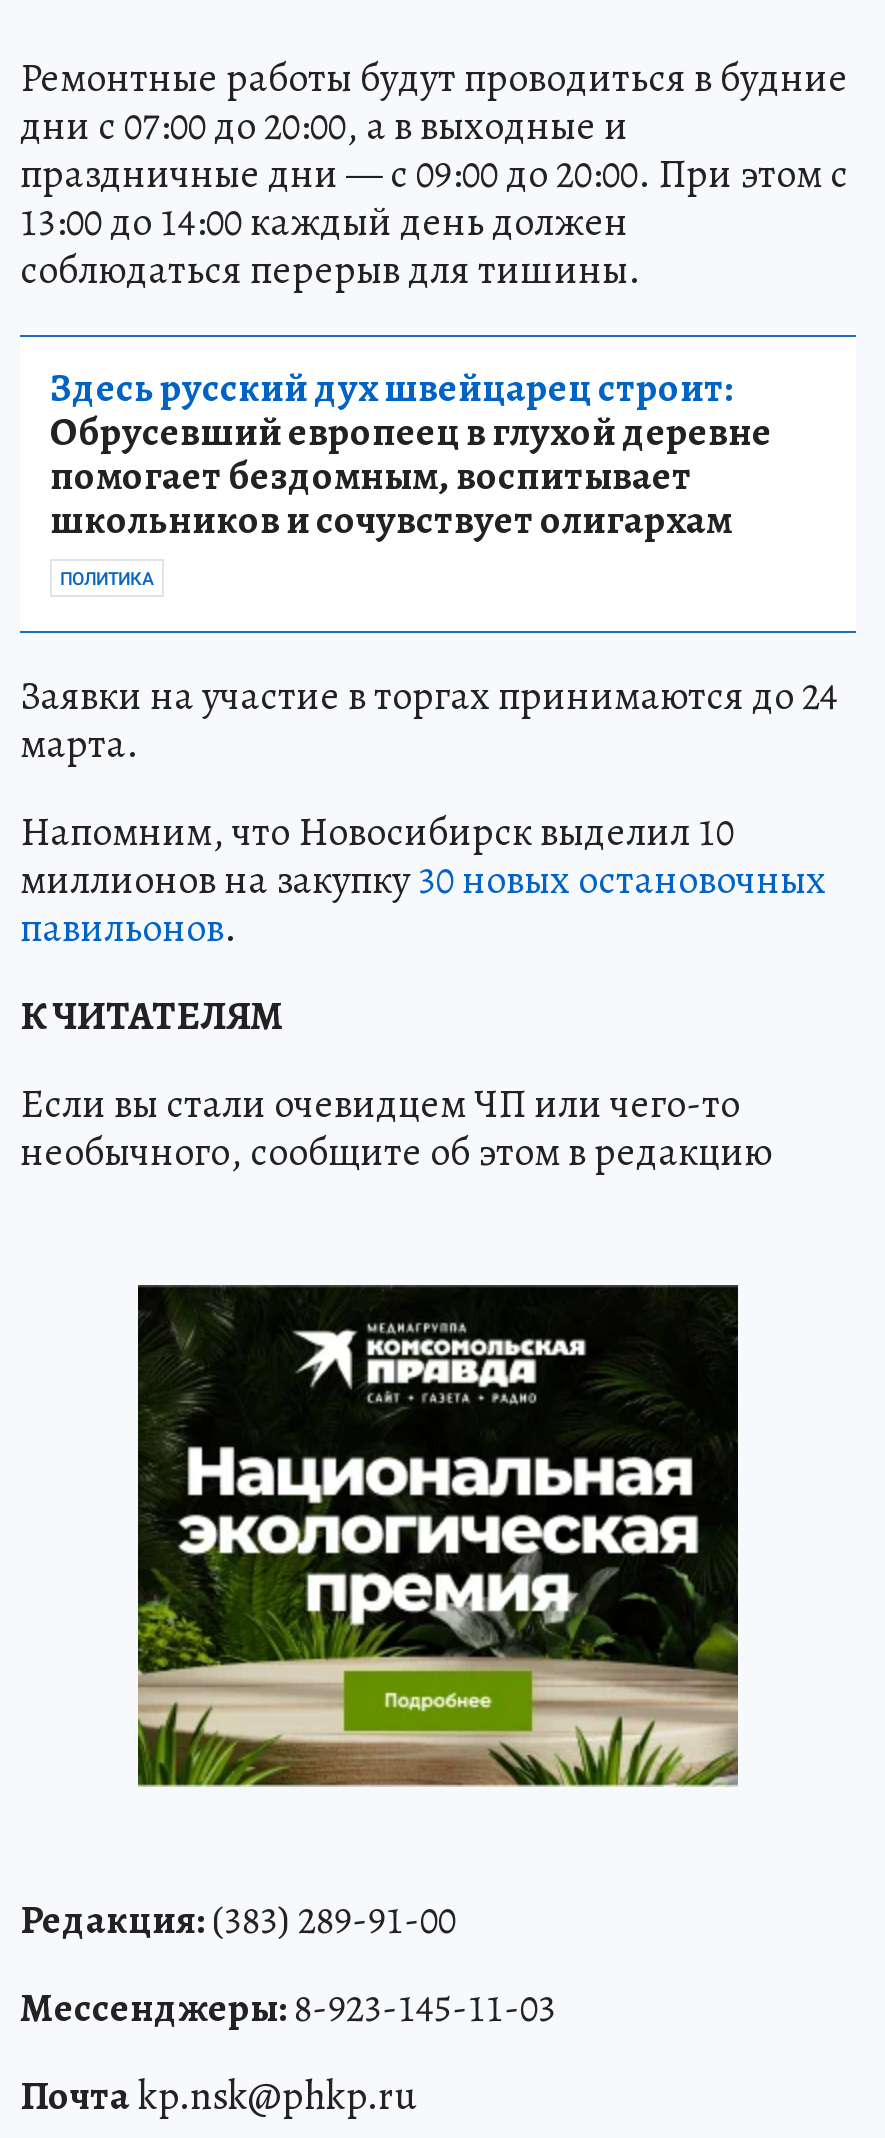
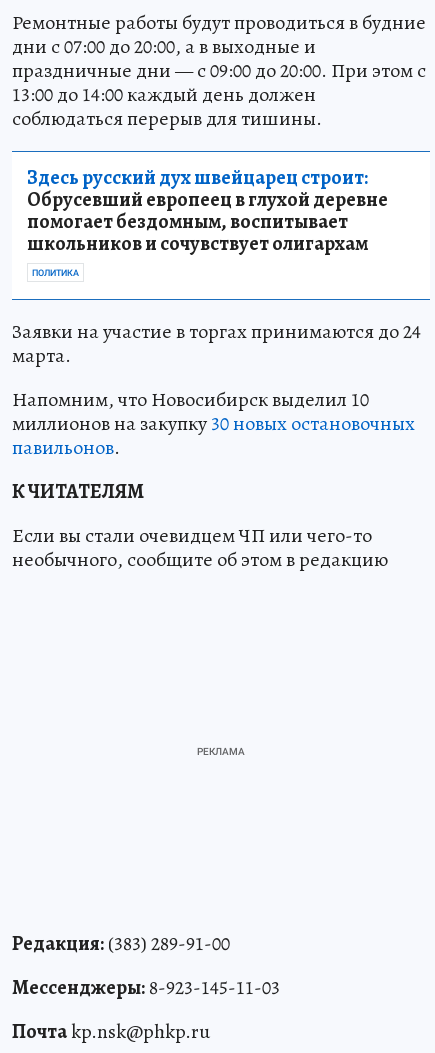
[136,1283,740,1789] [image] -> none

